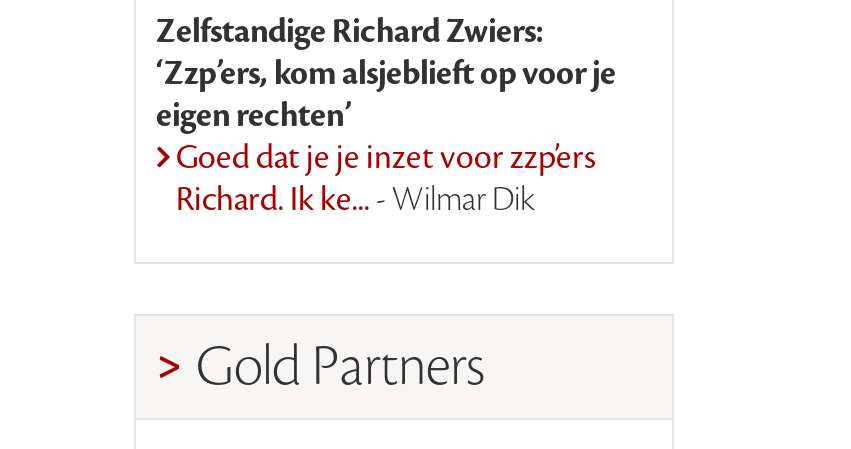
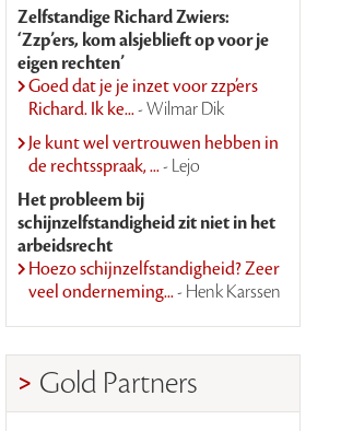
none -> [17,131,281,304] Je kunt wel vertrouwen hebben in | de rechtsspraak, ... - Lejo | Het probleem bij | schijnzelfstandigheid zit niet in het | arbeidsrecht | Hoezo schijnzelfstandigheid? Zeer | veel onderneming... - Henk Karssen

